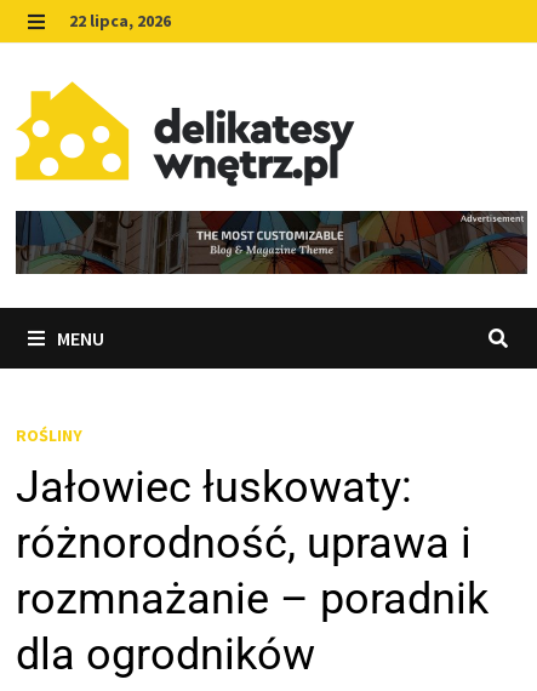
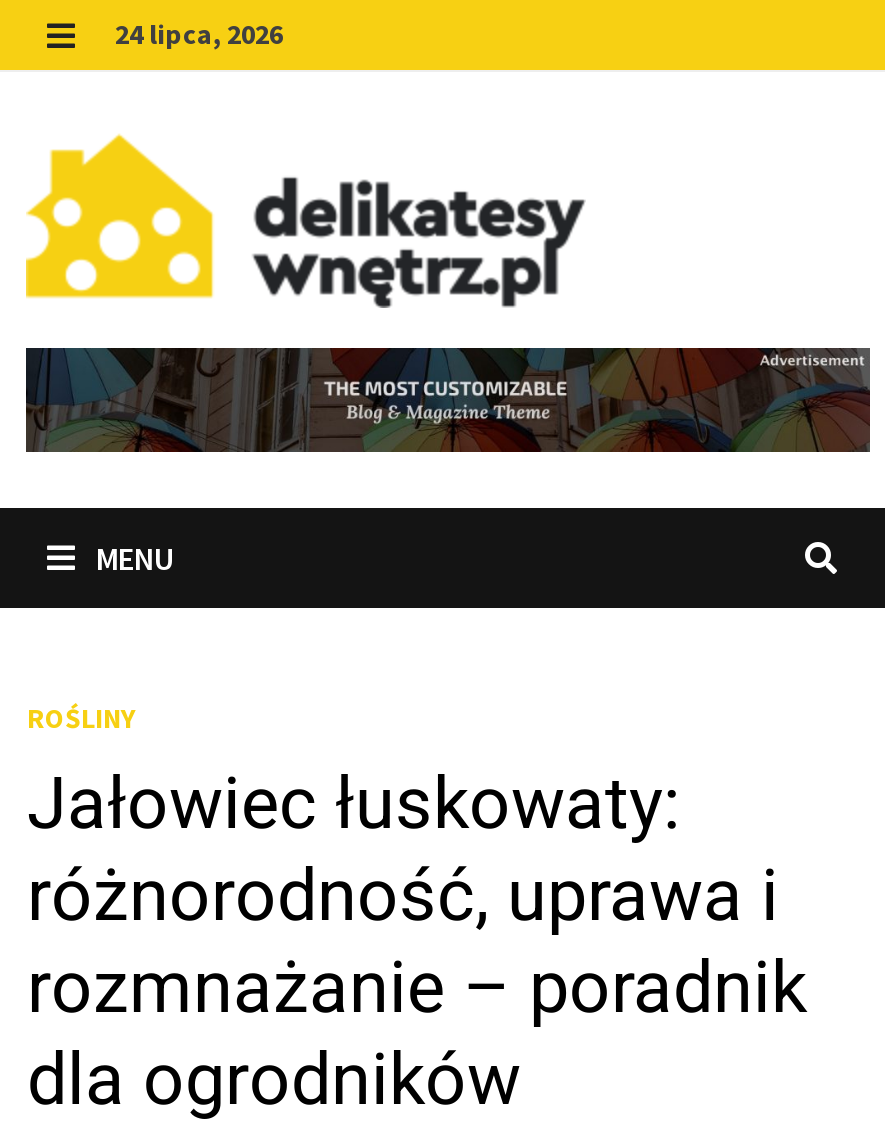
[70,10,171,32] 22 lipca, 2026 -> [115,16,283,52] 24 lipca, 2026

